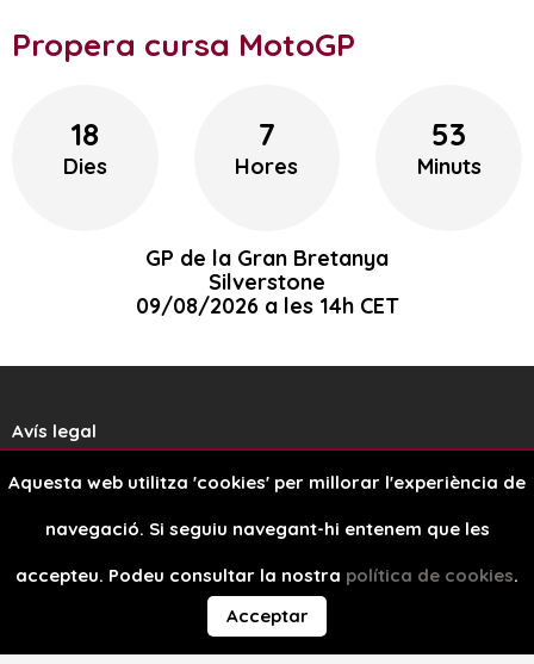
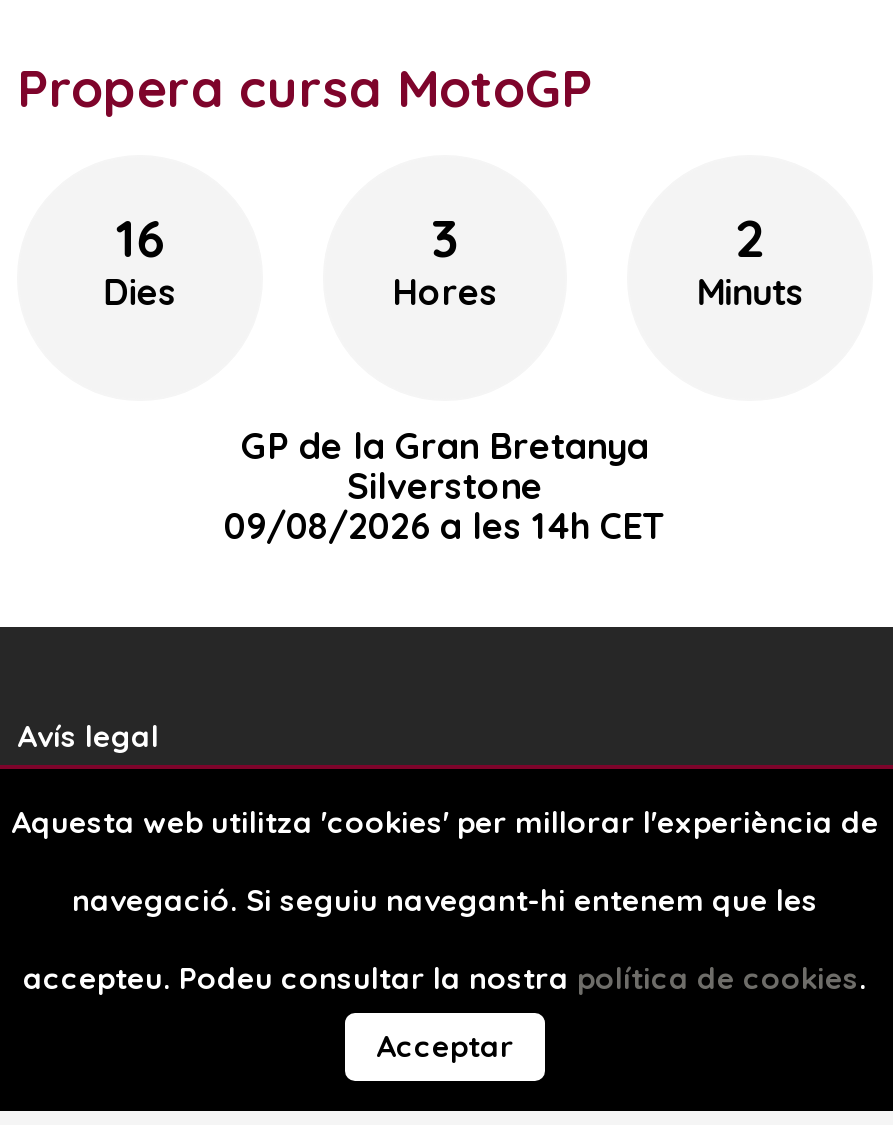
[71,115,99,154] 18 -> [116,206,164,272] 16
[259,115,275,154] 7 -> [431,206,459,272] 3
[432,115,466,154] 53 -> [735,206,765,272] 2

